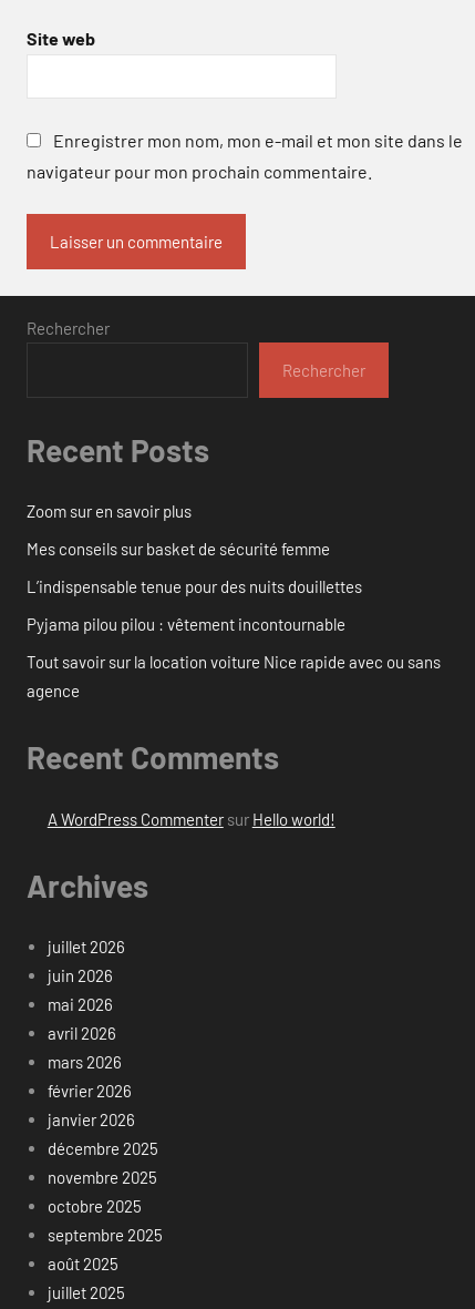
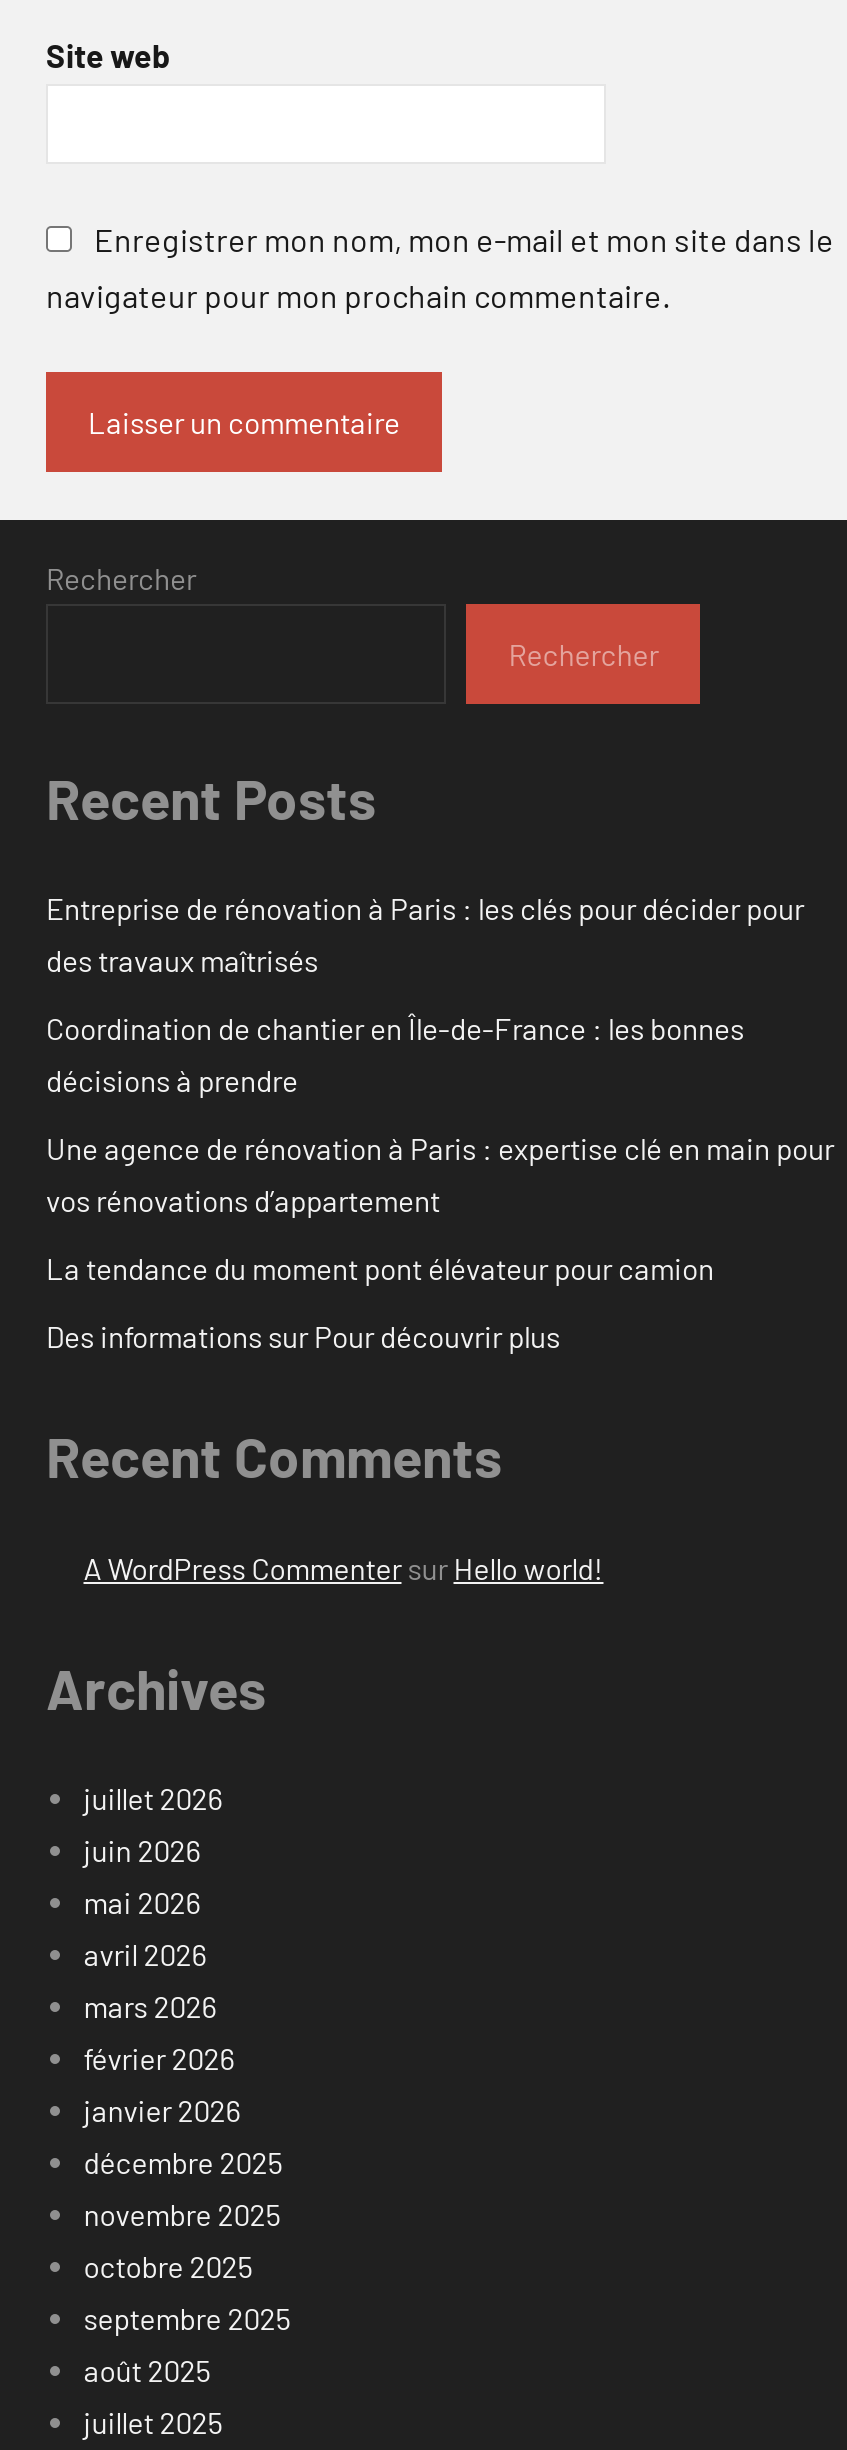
[27,501,192,521] Zoom sur en savoir plus -> [46,891,804,979] Entreprise de rénovation à Paris : les clés pour décider pour | des travaux maîtrisés
[27,539,330,559] Mes conseils sur basket de sécurité femme -> [46,1011,744,1099] Coordination de chantier en Île-de-France : les bonnes | décisions à prendre
[27,577,362,597] L’indispensable tenue pour des nuits douillettes -> [46,1131,834,1219] Une agence de rénovation à Paris : expertise clé en main pour | vos rénovations d’appartement
[27,614,345,634] Pyjama pilou pilou : vêtement incontournable -> [46,1251,714,1287] La tendance du moment pont élévateur pour camion
[27,652,441,701] Tout savoir sur la location voiture Nice rapide avec ou sans | agence -> [46,1319,560,1355] Des informations sur Pour découvrir plus

